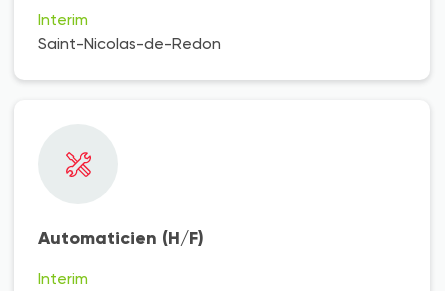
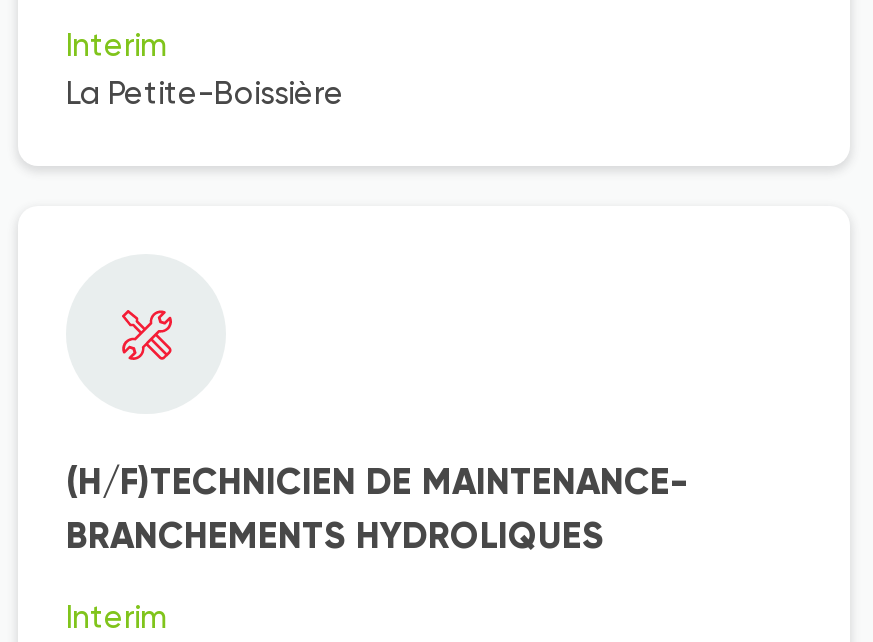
[38,34,221,53] Saint-Nicolas-de-Redon -> [66,74,344,112] La Petite-Boissière
[38,226,204,249] Automaticien (H/F) -> [66,458,688,558] (H/F)TECHNICIEN DE MAINTENANCE- | BRANCHEMENTS HYDROLIQUES

